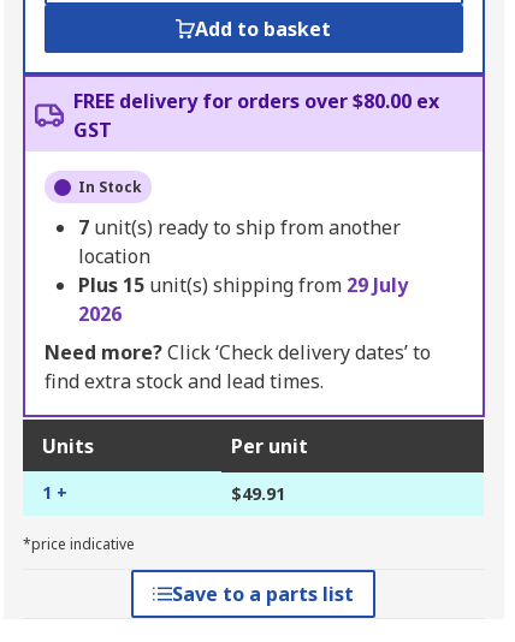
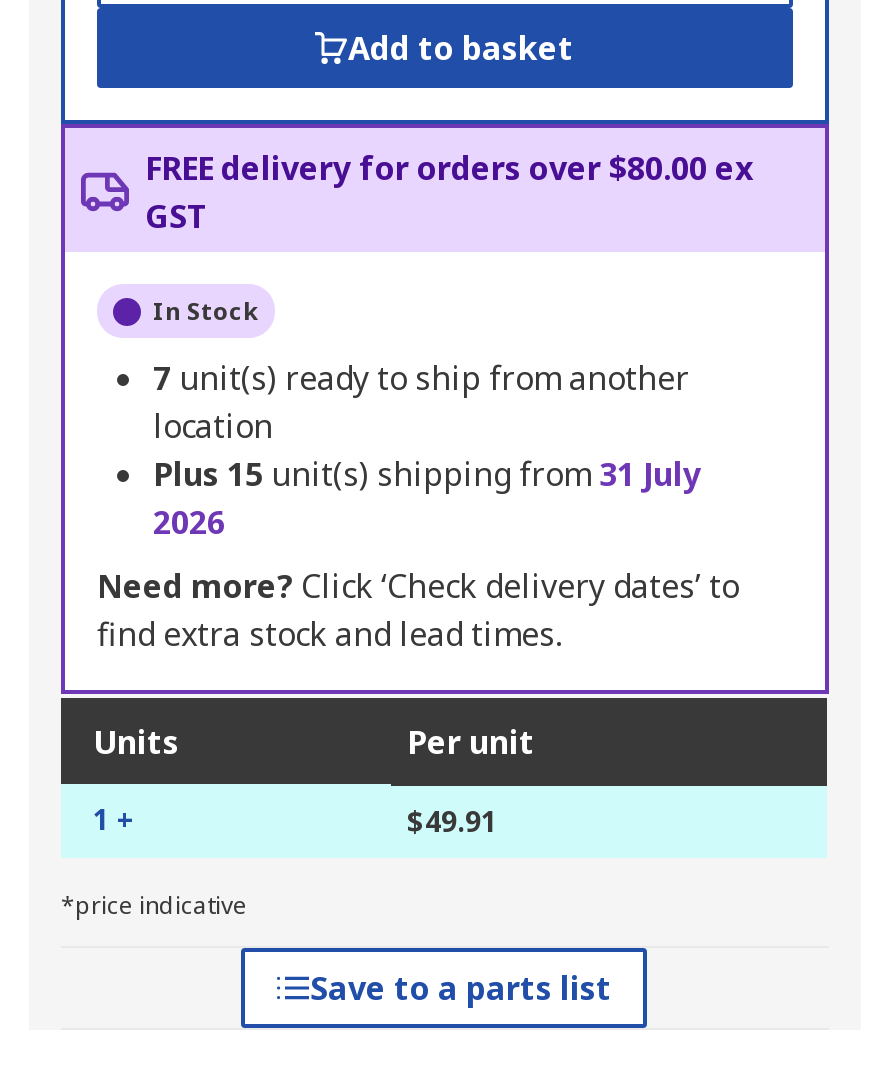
[78,272,408,299] Plus 15 unit(s) shipping from 29 July -> [153,453,701,497] Plus 15 unit(s) shipping from 31 July

